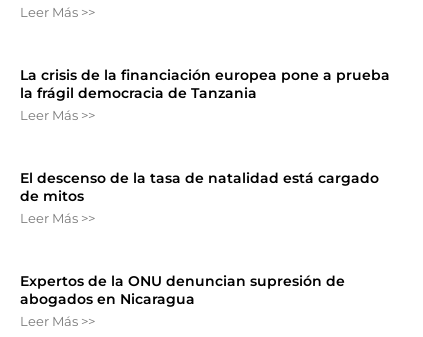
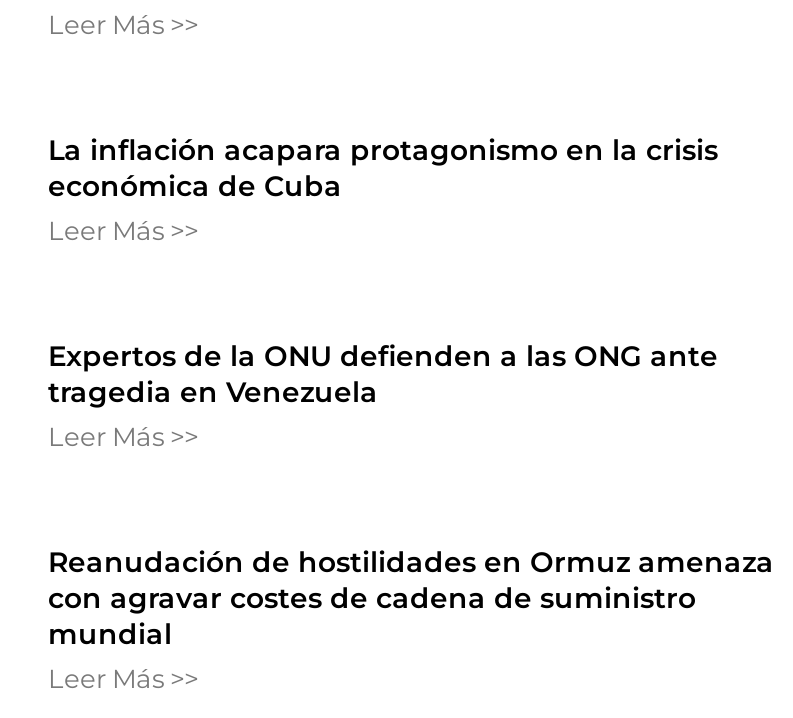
[20,65,390,101] La crisis de la financiación europea pone a prueba | la frágil democracia de Tanzania -> [48,131,718,203] La inflación acapara protagonismo en la crisis | económica de Cuba
[20,168,379,204] El descenso de la tasa de natalidad está cargado | de mitos -> [48,337,718,409] Expertos de la ONU defienden a las ONG ante | tragedia en Venezuela
[20,271,345,307] Expertos de la ONU denuncian supresión de | abogados en Nicaragua -> [48,543,774,651] Reanudación de hostilidades en Ormuz amenaza | con agravar costes de cadena de suministro | mundial

